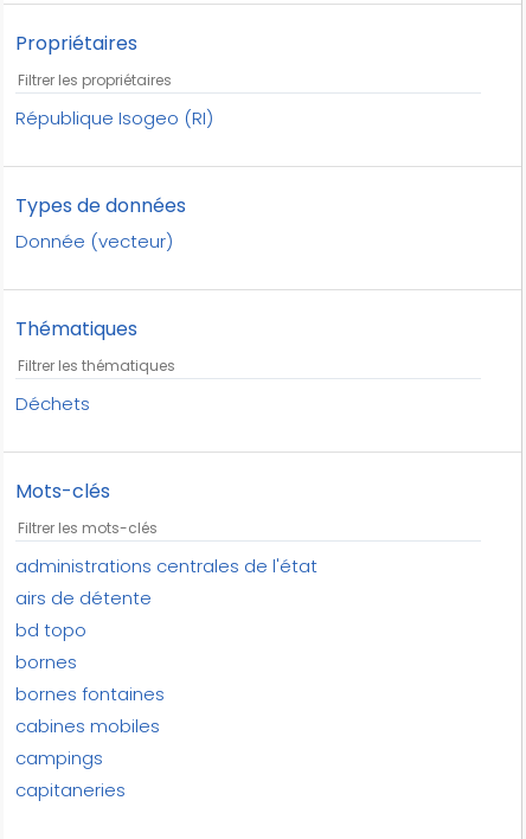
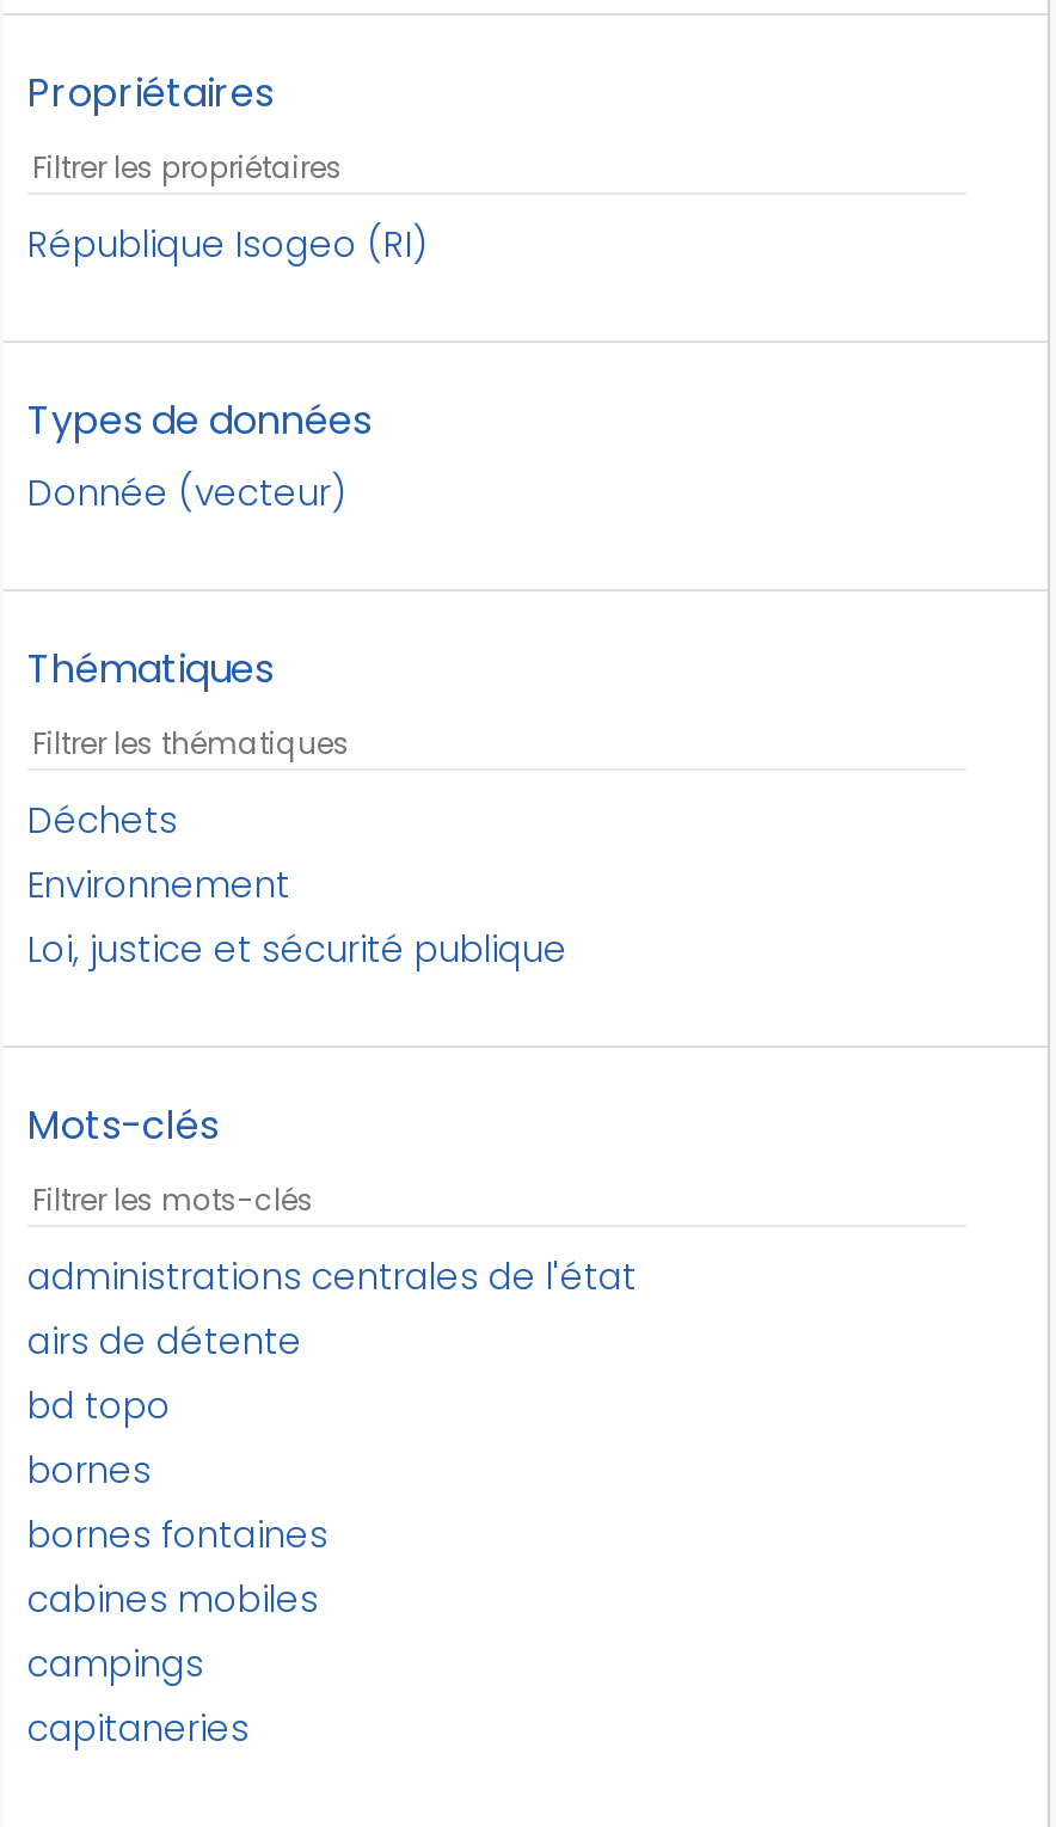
none -> [27,859,567,974] Environnement | Loi, justice et sécurité publique

